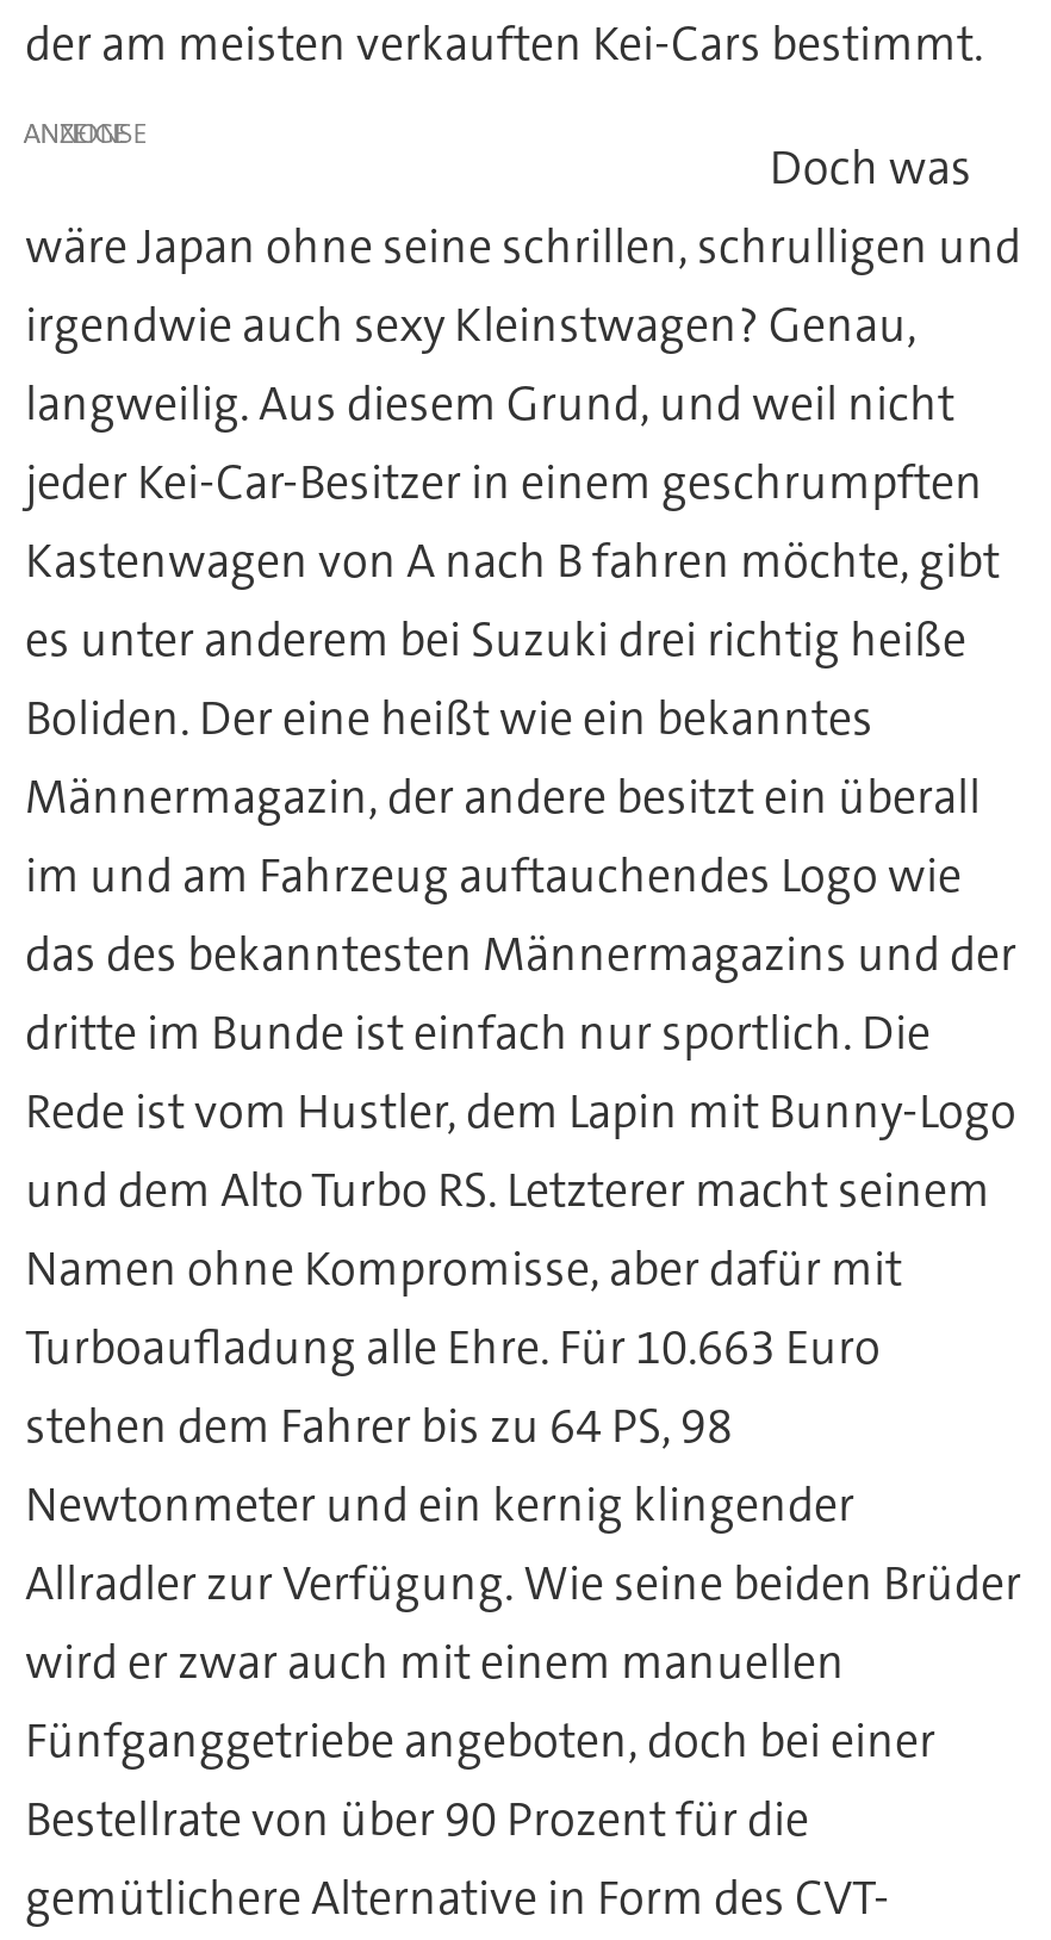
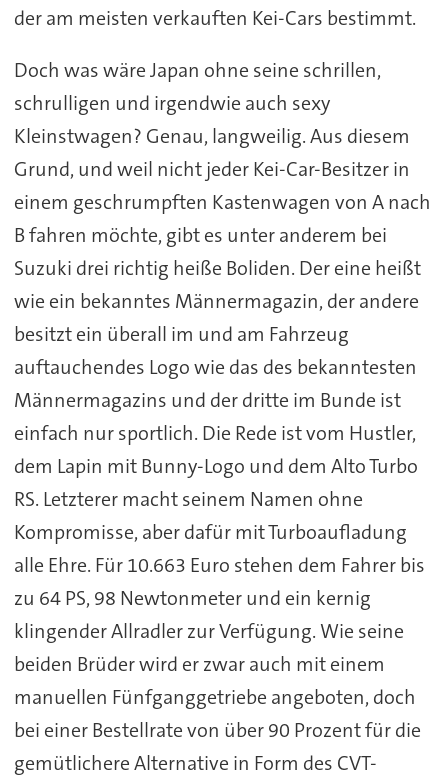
[23,116,1021,1851] ANZEIGE | Doch was | wäre Japan ohne seine schrillen, schrulligen und | irgendwie auch sexy Kleinstwagen? Genau, | langweilig. Aus diesem Grund, und weil nicht | jeder Kei-Car-Besitzer in einem geschrumpften | Kastenwagen von A nach B fahren möchte, gibt | es unter anderem bei Suzuki drei richtig heiße | Boliden. Der eine heißt wie ein bekanntes | Männermagazin, der andere besitzt ein überall | im und am Fahrzeug auftauchendes Logo wie | das des bekanntesten Männermagazins und der | dritte im Bunde ist einfach nur sportlich. Die | Rede ist vom Hustler, dem Lapin mit Bunny-Logo | und dem Alto Turbo RS. Letzterer macht seinem | Namen ohne Kompromisse, aber dafür mit | Turboaufladung alle Ehre. Für 10.663 Euro | stehen dem Fahrer bis zu 64 PS, 98 | Newtonmeter und ein kernig klingender | Allradler zur Verfügung. Wie seine beiden Brüder | wird er zwar auch mit einem manuellen | Fünfganggetriebe angeboten, doch bei einer | Bestellrate von über 90 Prozent für die -> [14,57,431,743] Doch was wäre Japan ohne seine schrillen, | schrulligen und irgendwie auch sexy | Kleinstwagen? Genau, langweilig. Aus diesem | Grund, und weil nicht jeder Kei-Car-Besitzer in | einem geschrumpften Kastenwagen von A nach | B fahren möchte, gibt es unter anderem bei | Suzuki drei richtig heiße Boliden. Der eine heißt | wie ein bekanntes Männermagazin, der andere | besitzt ein überall im und am Fahrzeug | auftauchendes Logo wie das des bekanntesten | Männermagazins und der dritte im Bunde ist | einfach nur sportlich. Die Rede ist vom Hustler, | dem Lapin mit Bunny-Logo und dem Alto Turbo | RS. Letzterer macht seinem Namen ohne | Kompromisse, aber dafür mit Turboaufladung | alle Ehre. Für 10.663 Euro stehen dem Fahrer bis | zu 64 PS, 98 Newtonmeter und ein kernig | klingender Allradler zur Verfügung. Wie seine | beiden Brüder wird er zwar auch mit einem | manuellen Fünfganggetriebe angeboten, doch | bei einer Bestellrate von über 90 Prozent für die

